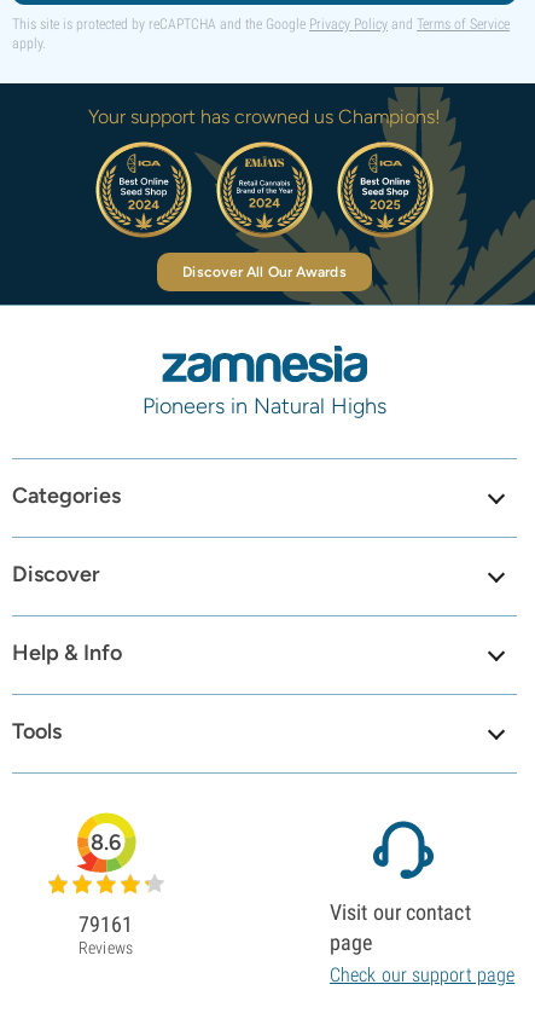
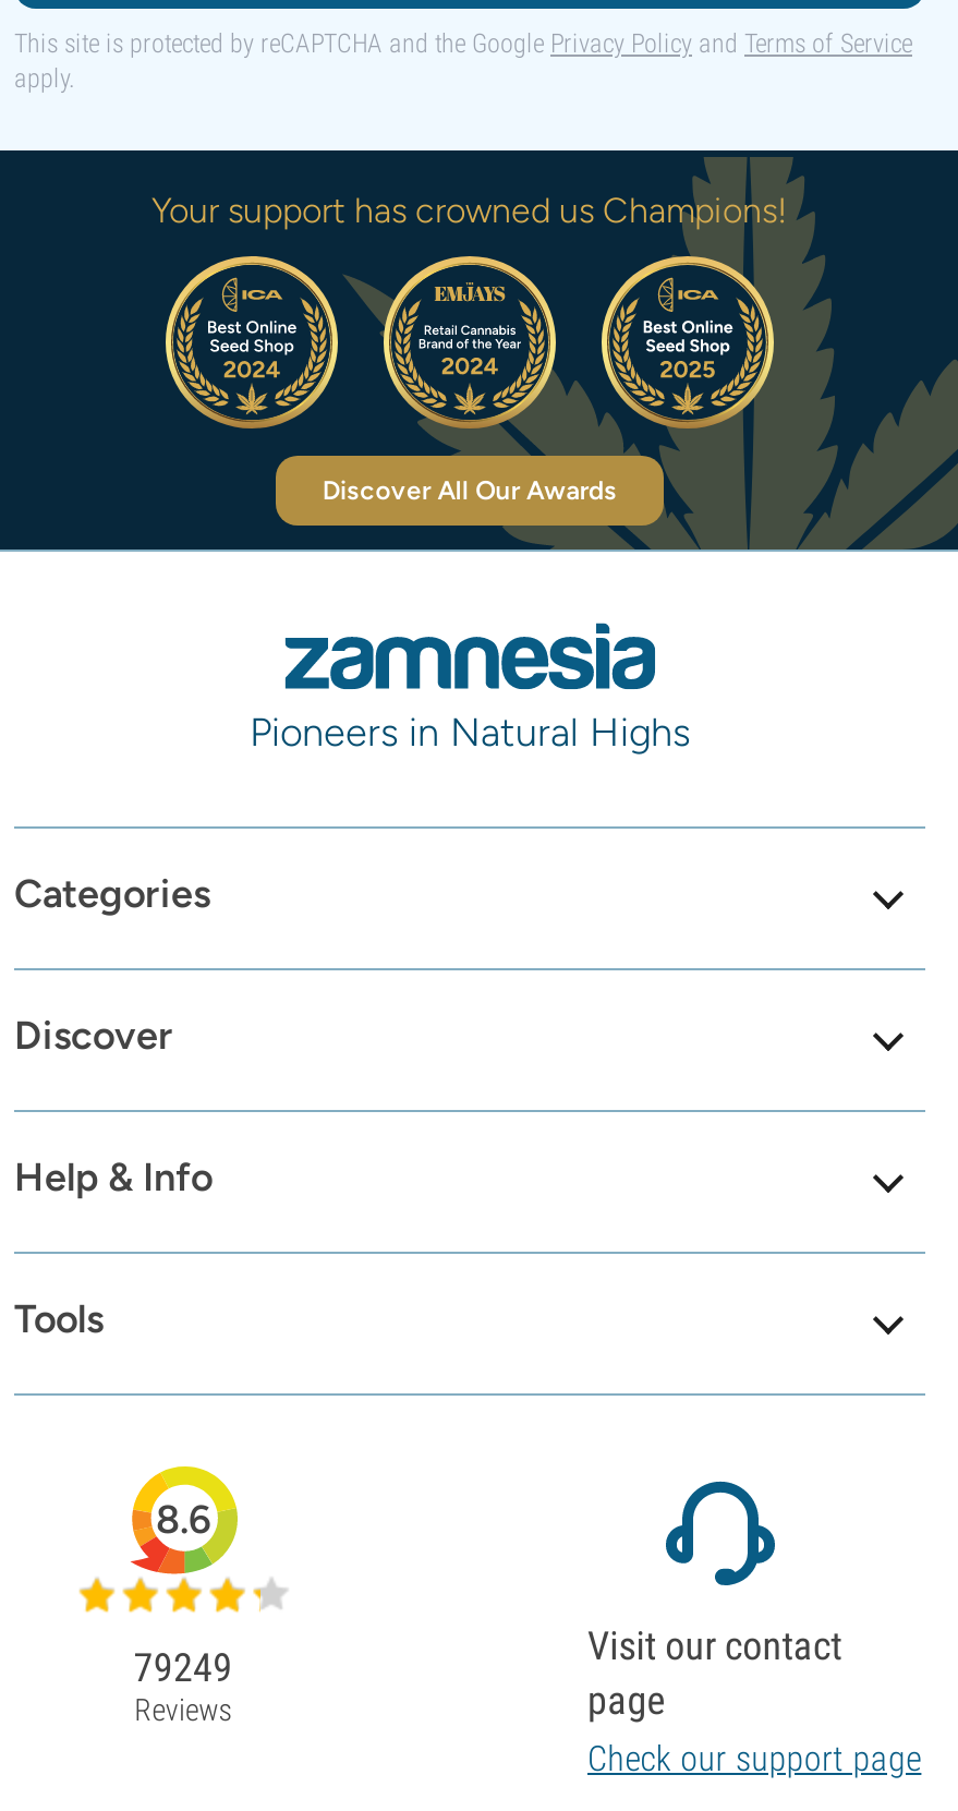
[78,911,133,937] 79161 -> [134,1644,233,1690] 79249

